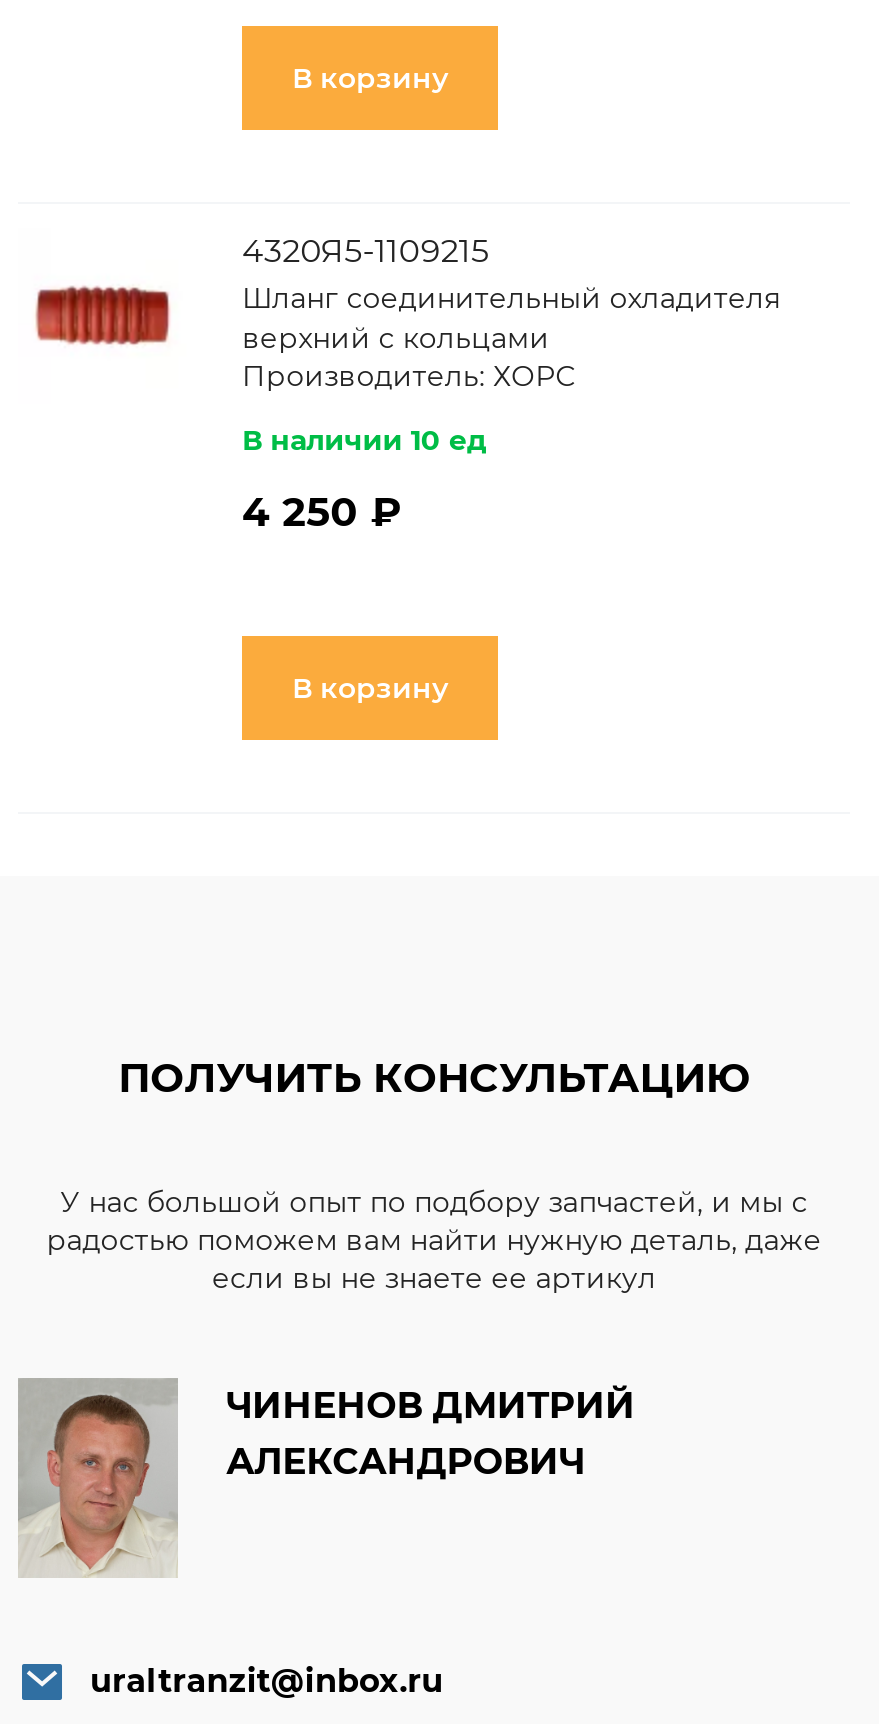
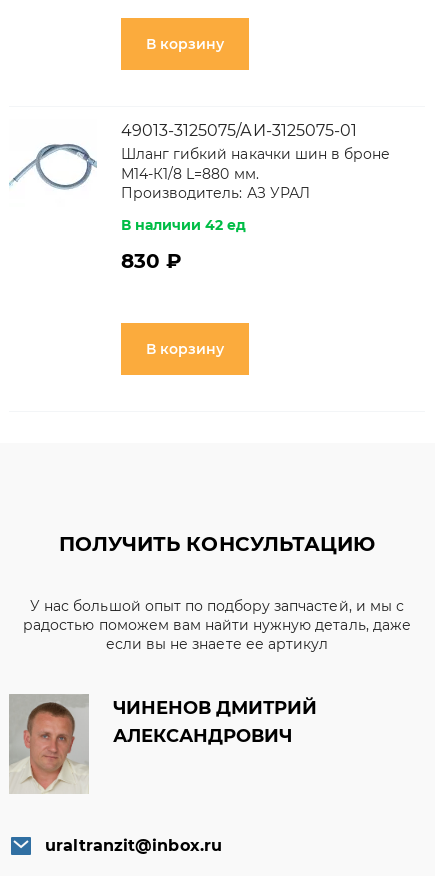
[20,232,780,394] [image] | 4320Я5-1109215 | Шланг соединительный охладителя | верхний с кольцами | Производитель: ХОРС -> [9,121,390,202] [image] | 49013-3125075/АИ-3125075-01 | Шланг гибкий накачки шин в броне | М14-К1/8 L=880 мм. | Производитель: АЗ УРАЛ
[242,422,487,458] В наличии 10 ед -> [121,216,246,234] В наличии 42 ед
[242,488,402,536] 4 250 ₽ -> [121,249,182,273] 830 ₽

